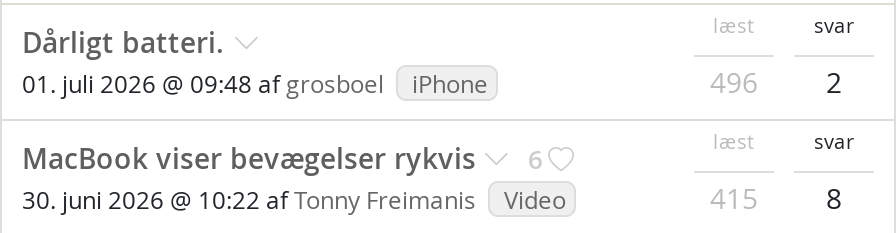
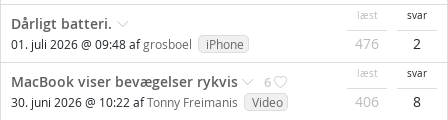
[710,63,842,101] 496 2 -> [355,34,421,53] 476 2
[710,179,842,217] 415 8 -> [355,92,421,111] 406 8

